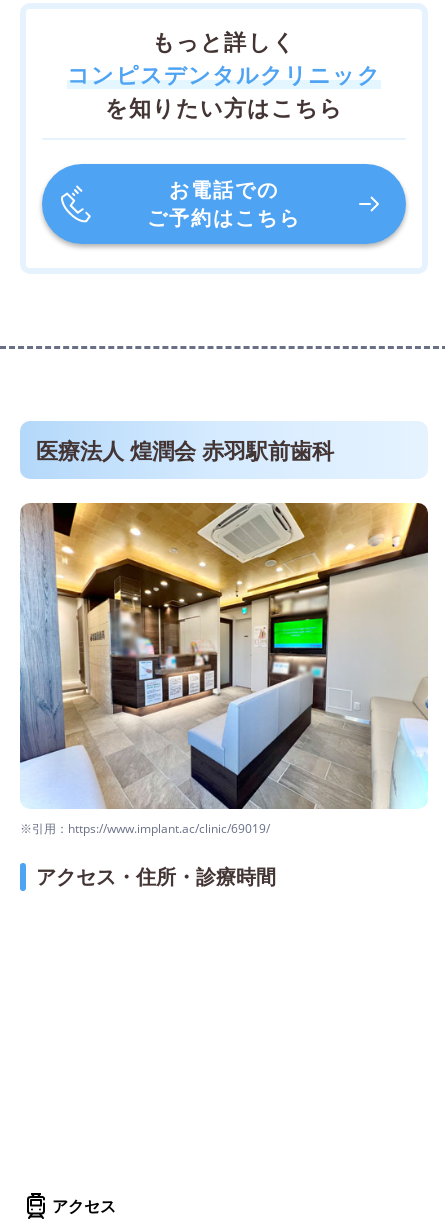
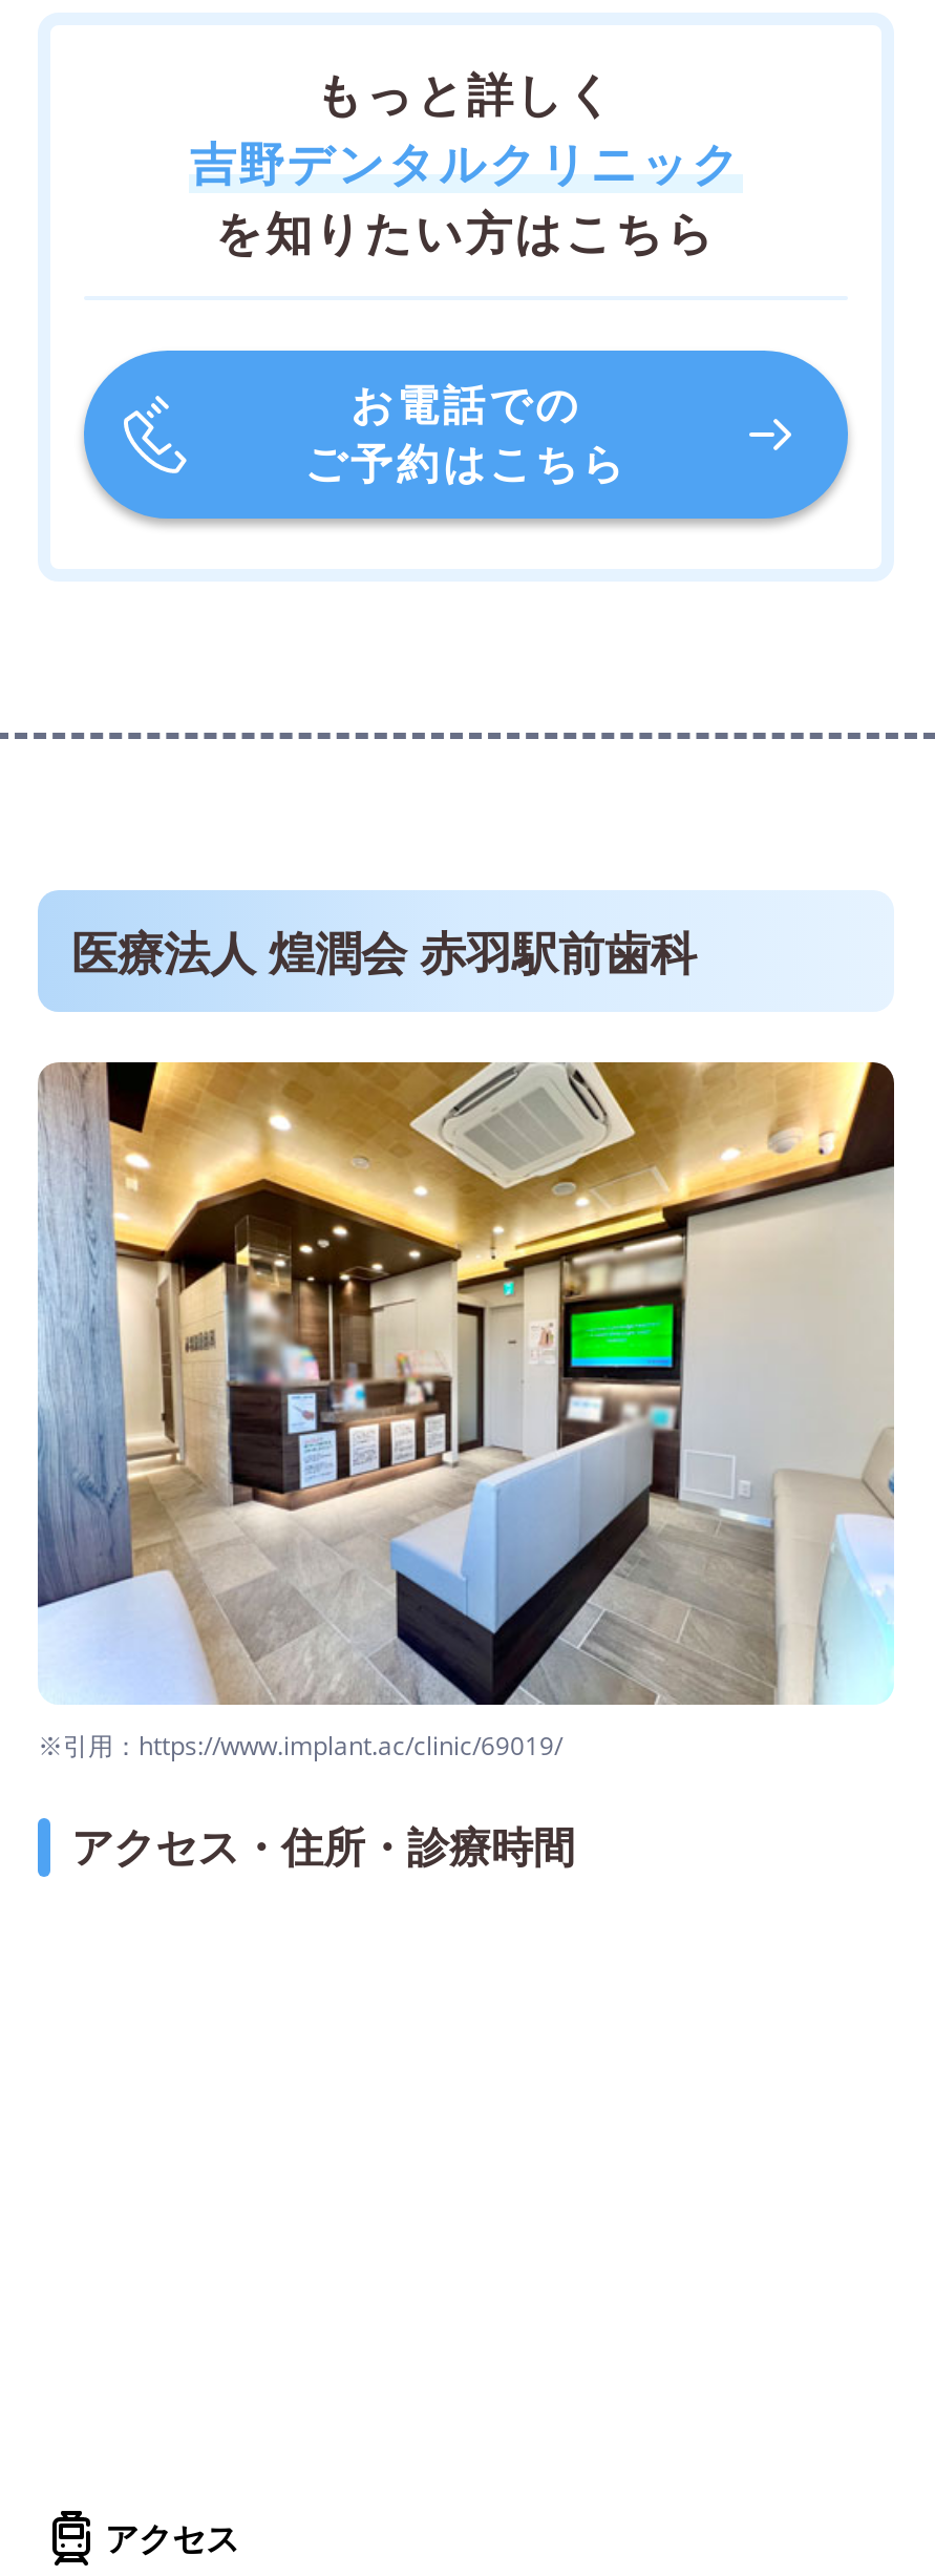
[67,59,381,89] コンピスデンタルクリニック -> [190,130,742,193] 吉野デンタルクリニック

